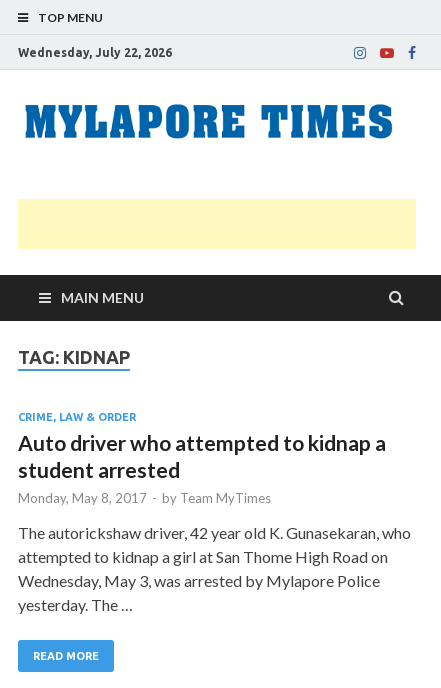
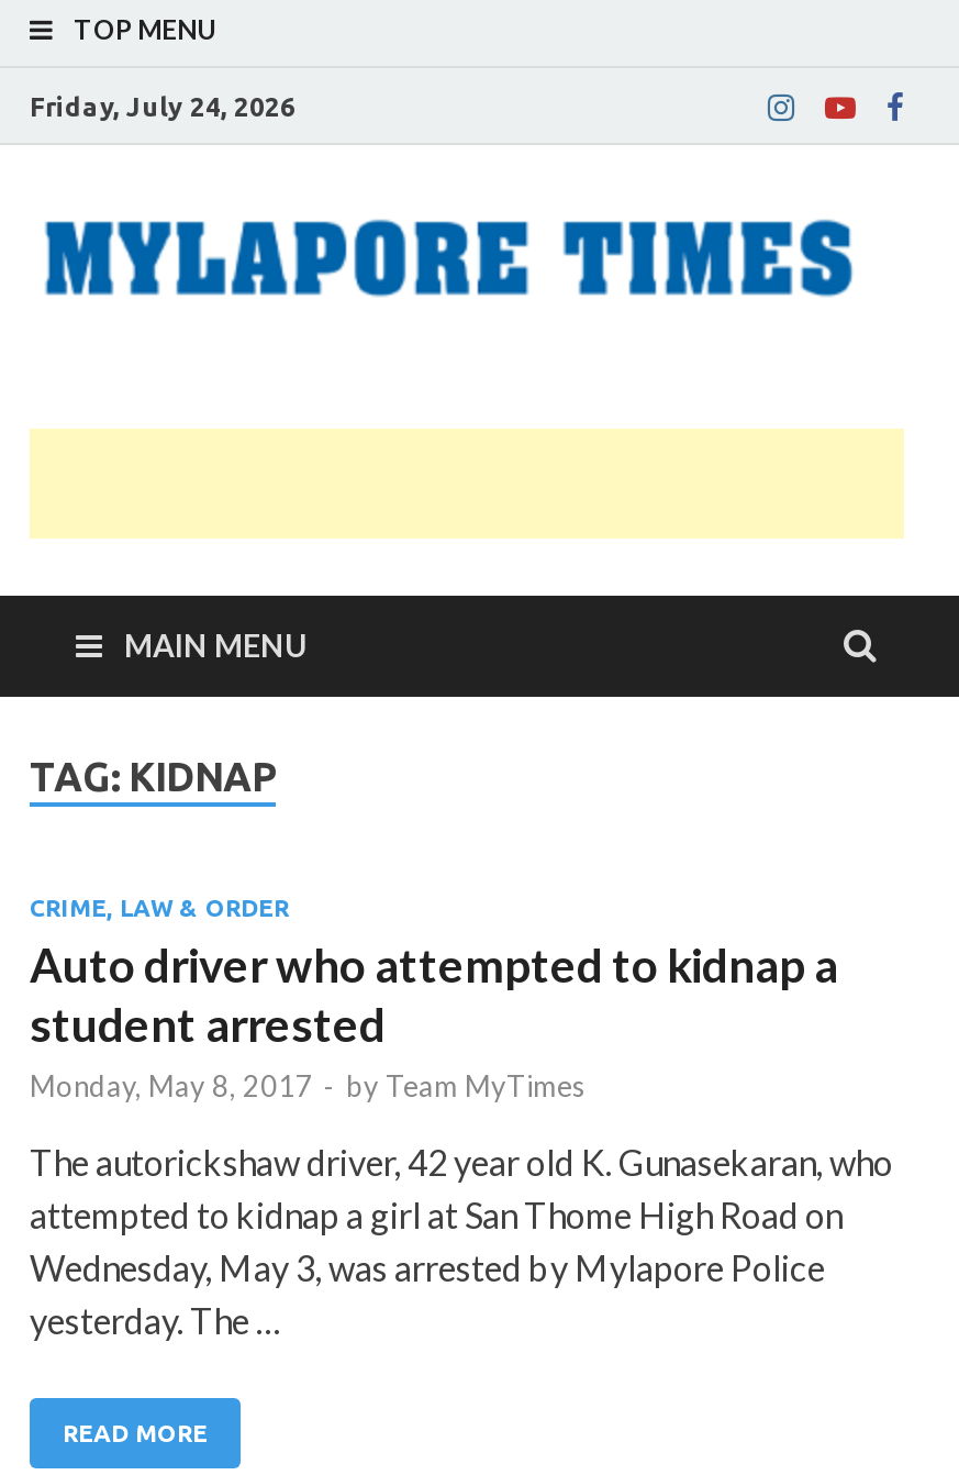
[18,45,172,58] Wednesday, July 22, 2026 -> [30,91,295,120] Friday, July 24, 2026

